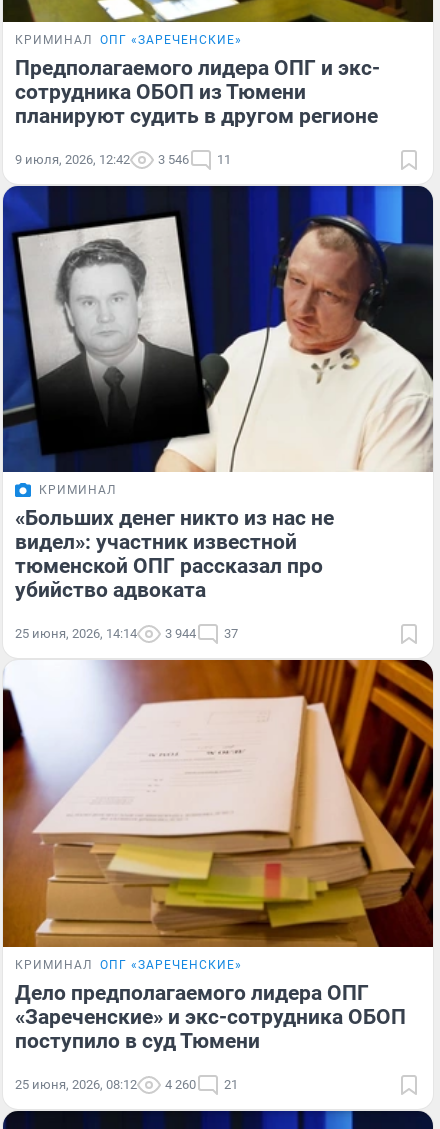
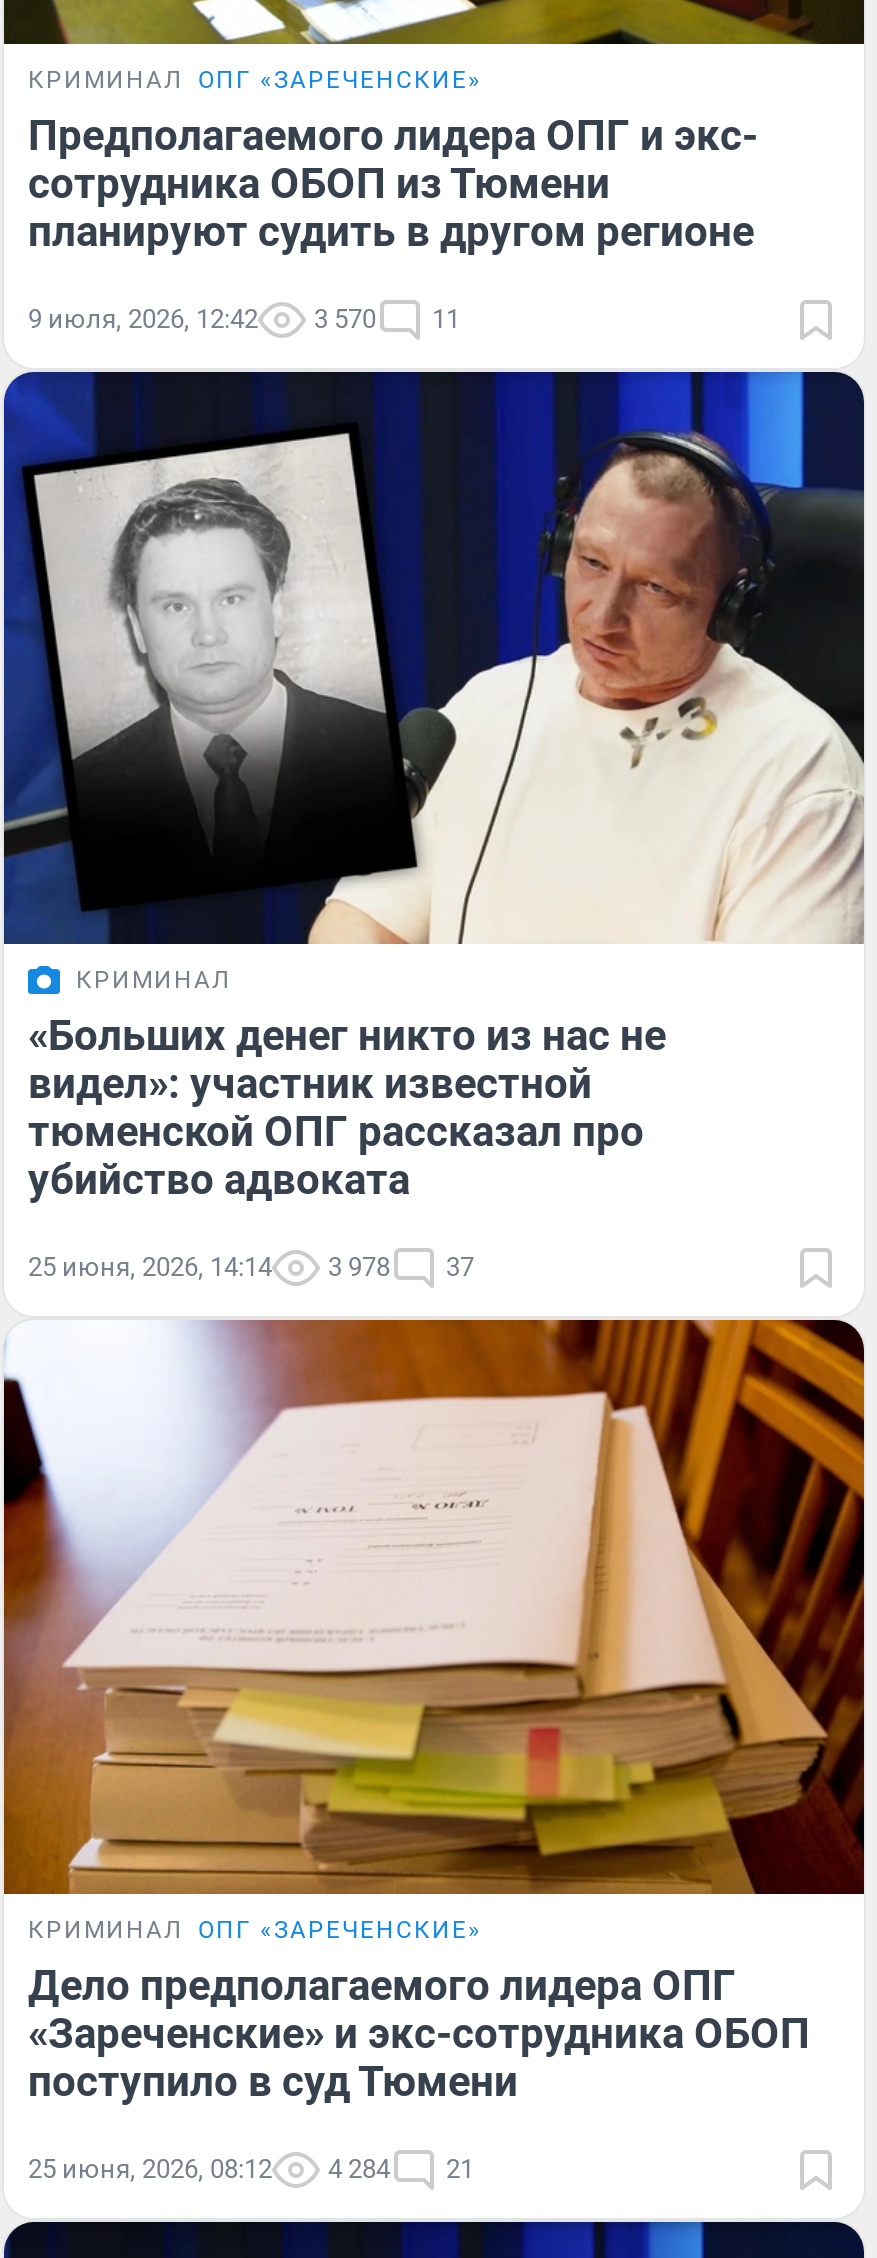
[15,152,231,167] 9 июля, 2026, 12:42 3 546 11 -> [28,303,460,333] 9 июля, 2026, 12:42 3 570 11
[15,626,238,641] 25 июня, 2026, 14:14 3 944 37 -> [28,1253,474,1283] 25 июня, 2026, 14:14 3 978 37
[15,1077,238,1092] 25 июня, 2026, 08:12 4 260 21 -> [28,2154,474,2184] 25 июня, 2026, 08:12 4 284 21

